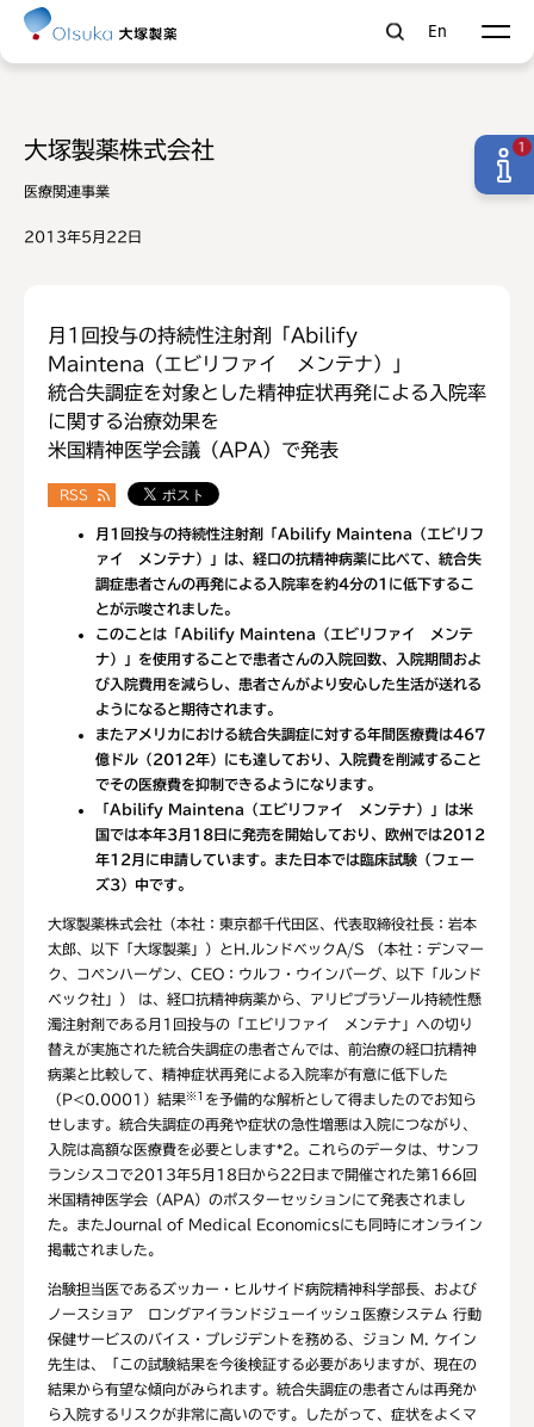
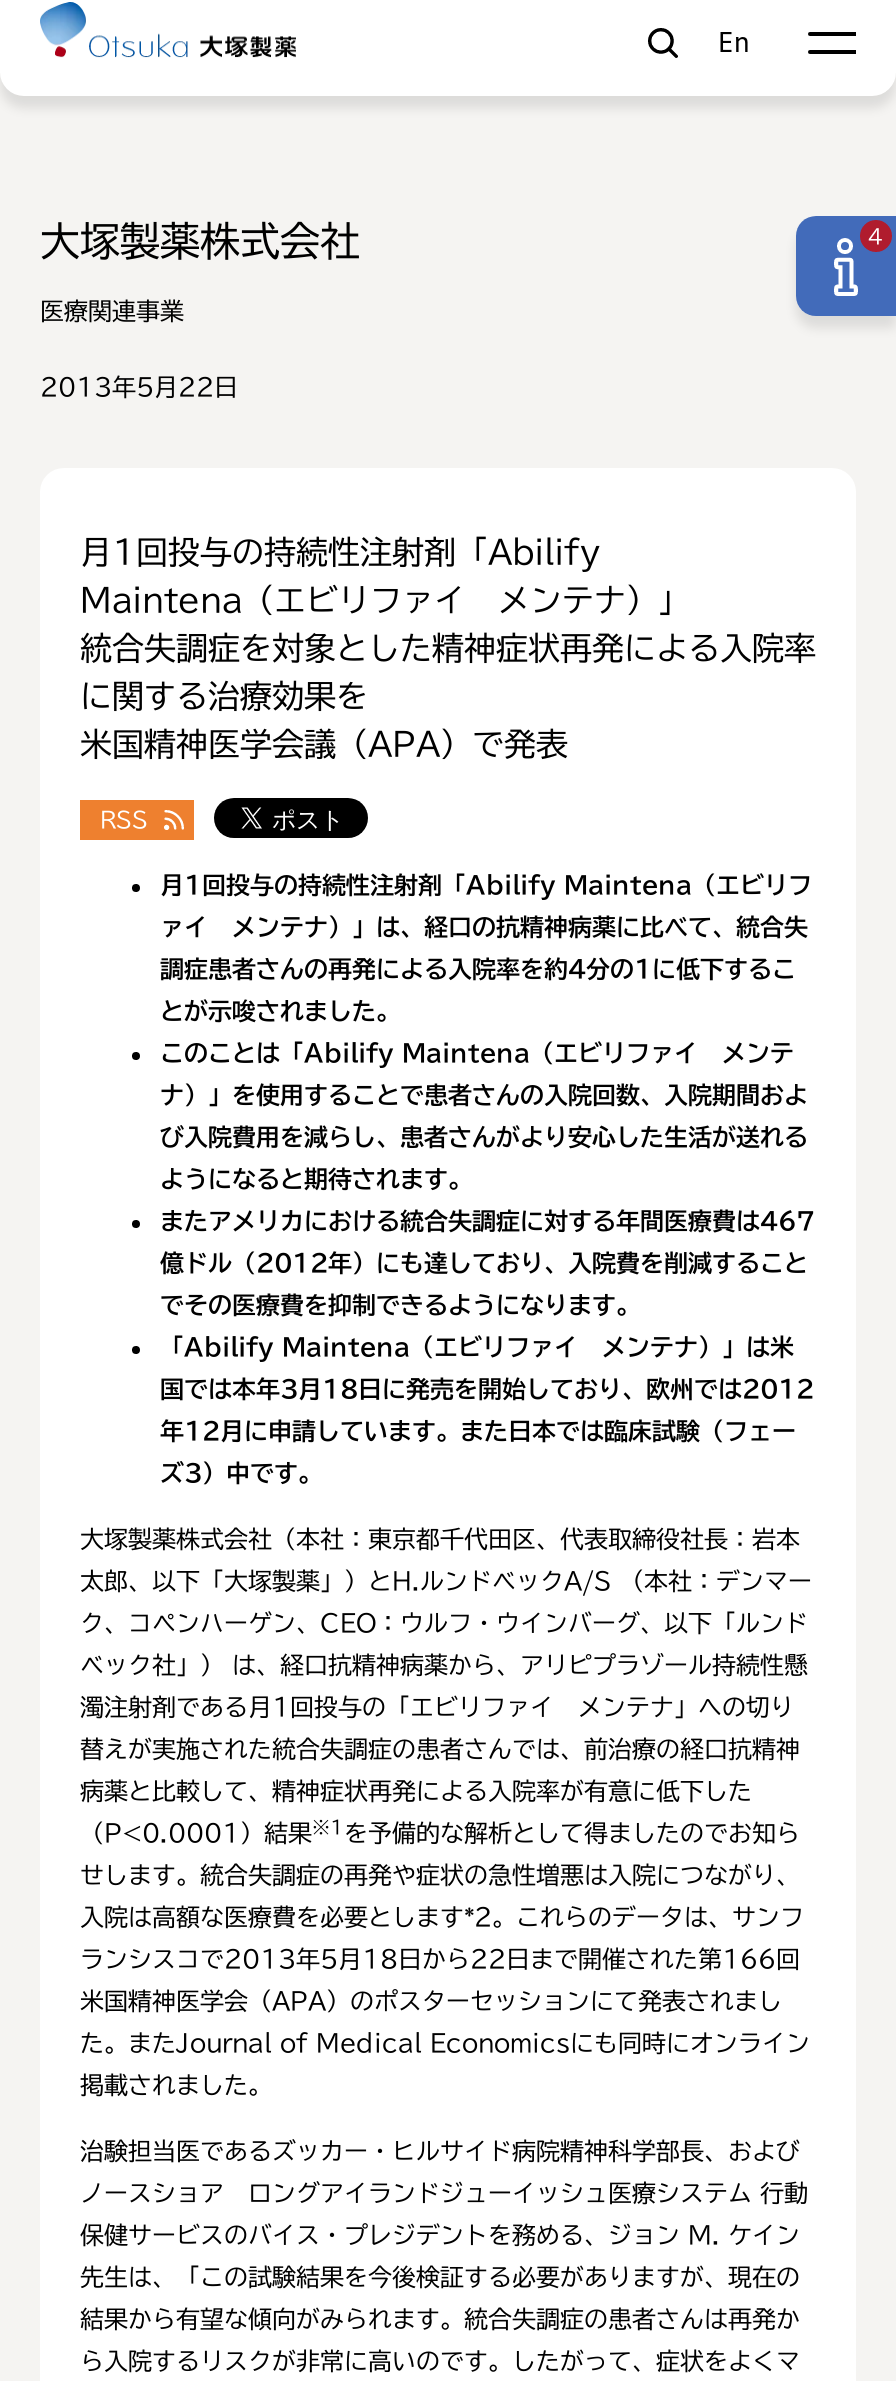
[517,141,527,153] 1 -> [868,226,884,246] 4

